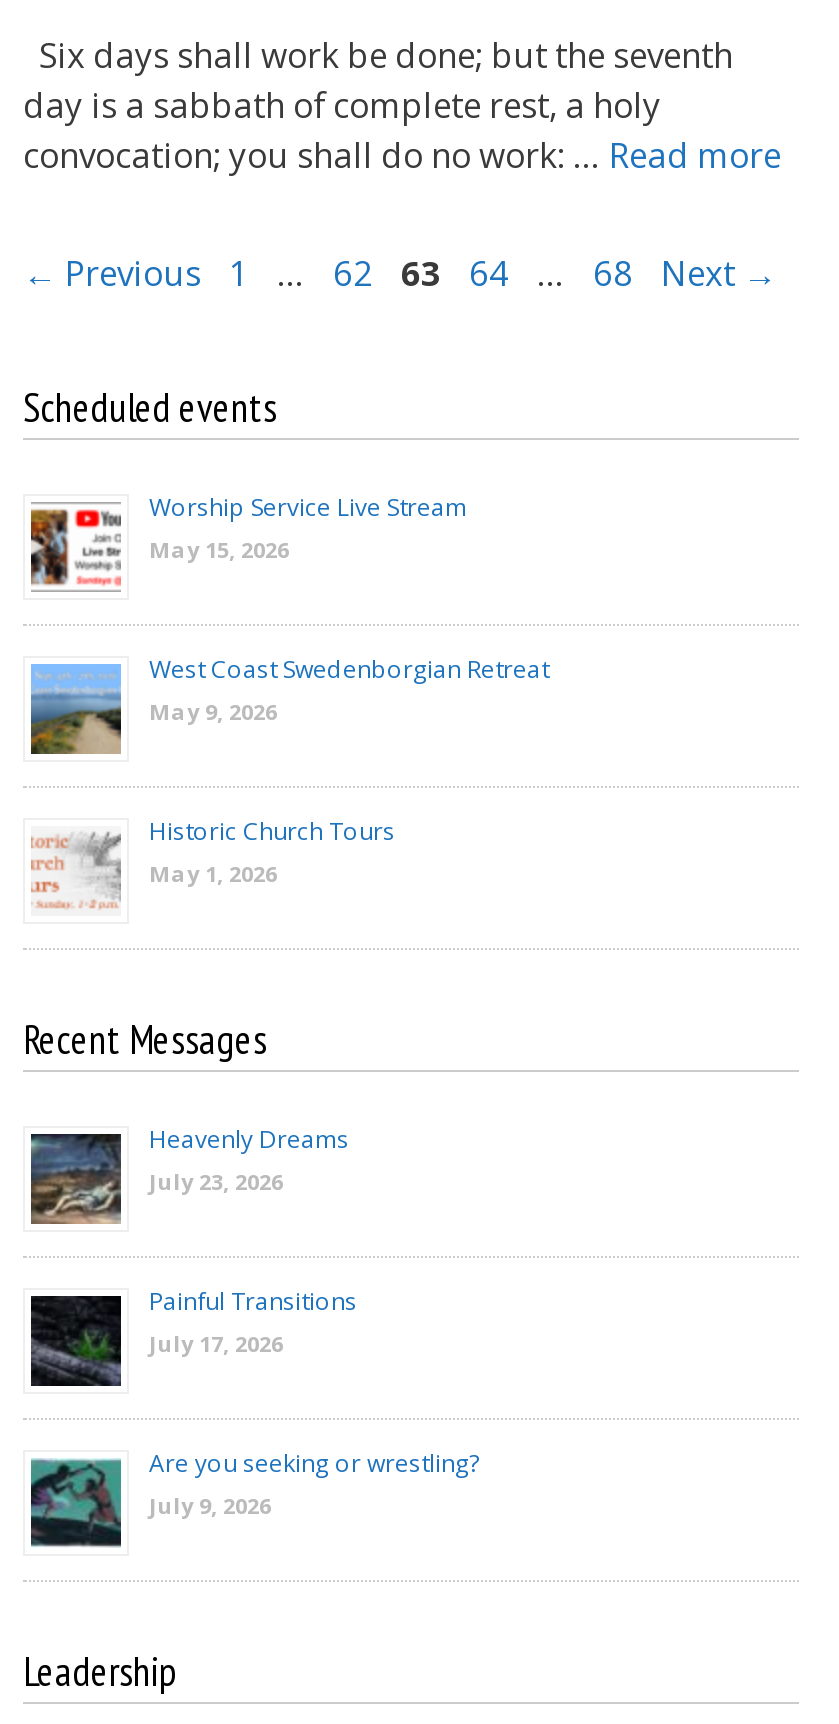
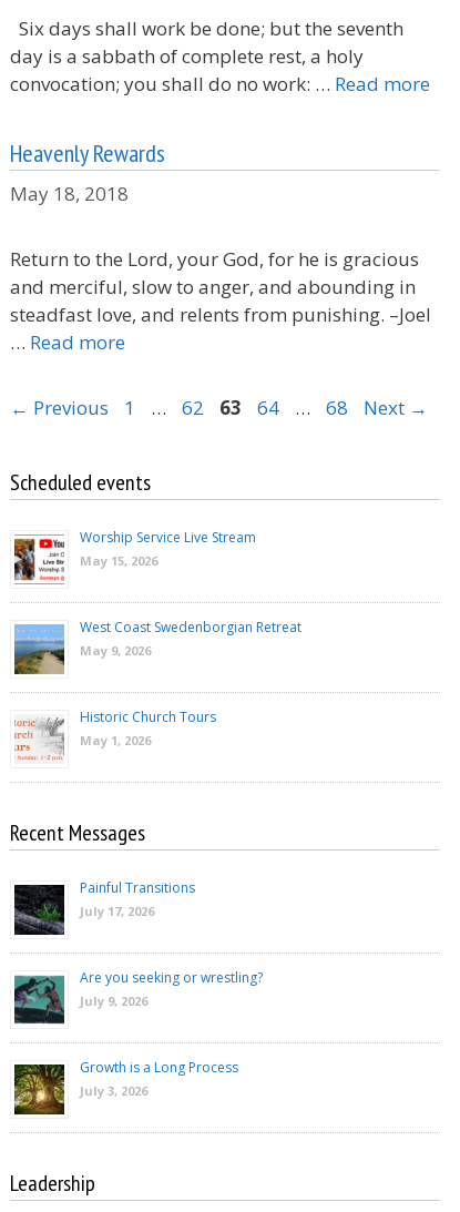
none -> [10,137,431,355] Heavenly Rewards | May 18, 2018 | Return to the Lord, your God, for he is gracious | and merciful, slow to anger, and abounding in | steadfast love, and relents from punishing. –Joel | … Read more
[29,1122,349,1227] [image] | Heavenly Dreams | July 23, 2026 -> none
none -> [13,1058,238,1116] [image] | Growth is a Long Process | July 3, 2026

